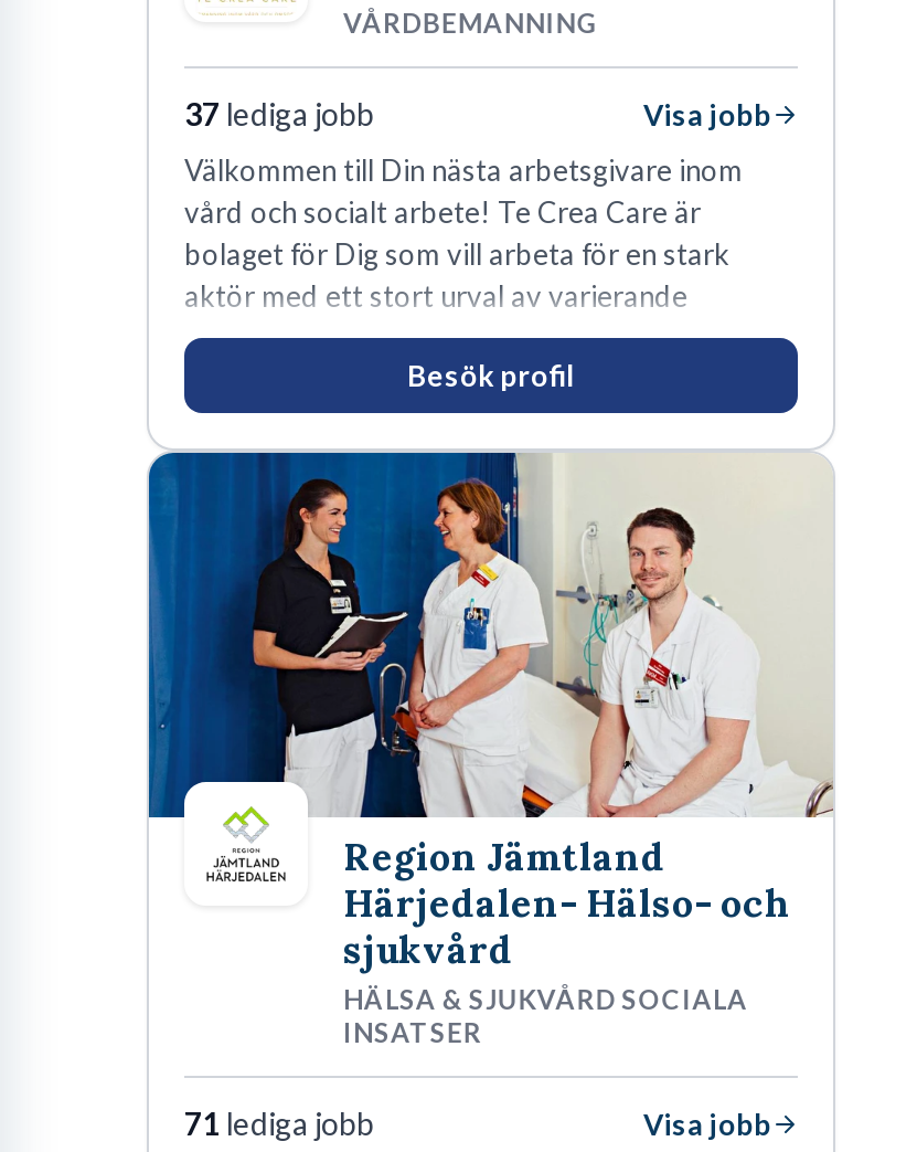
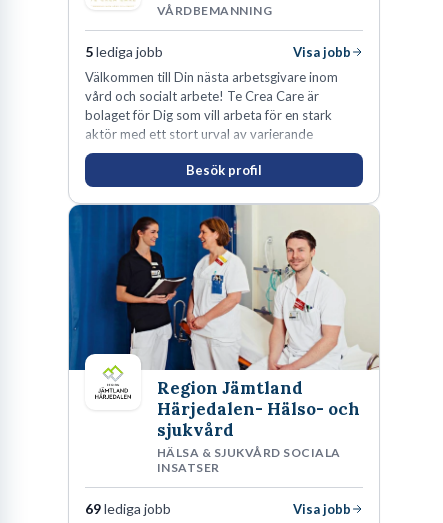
[184,95,374,133] 37 lediga jobb -> [85,43,163,60] 5 lediga jobb
[184,1105,374,1142] 71 lediga jobb -> [85,500,171,517] 69 lediga jobb

